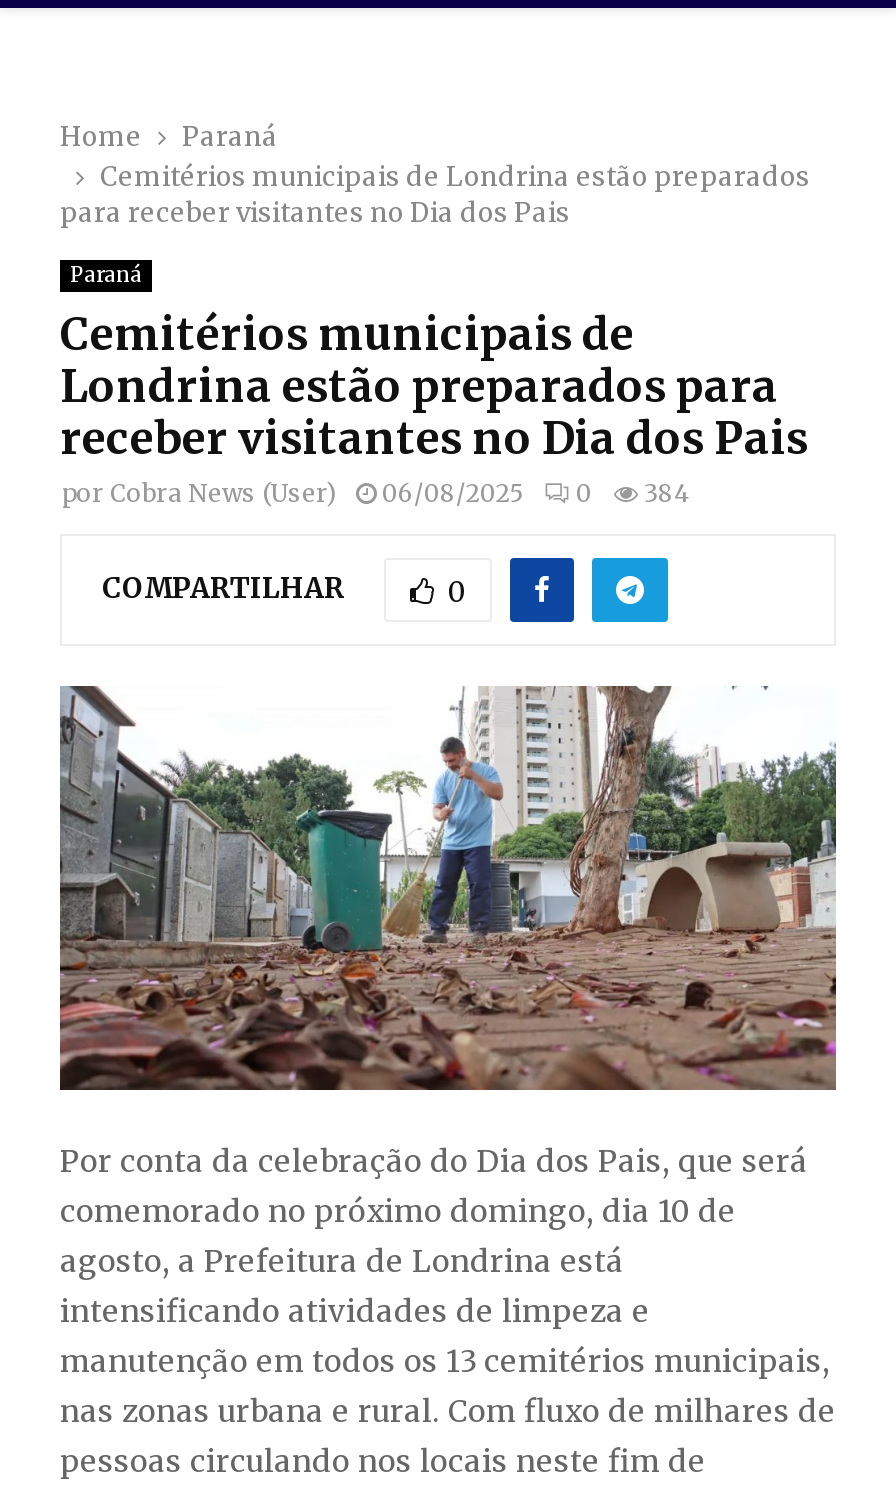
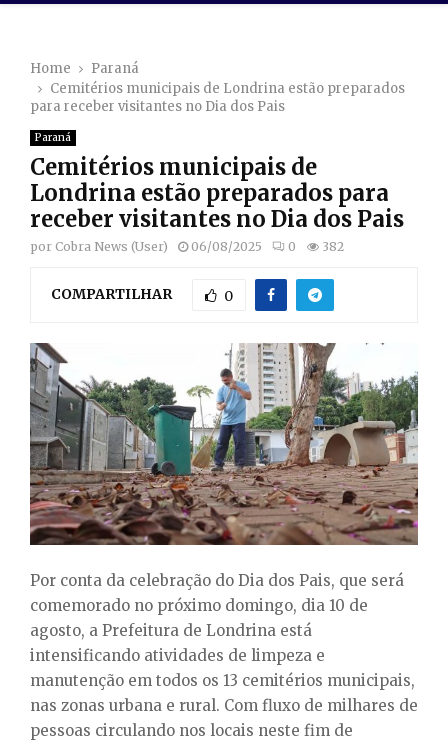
[644,478,690,508] 384 -> [322,239,344,254] 382

